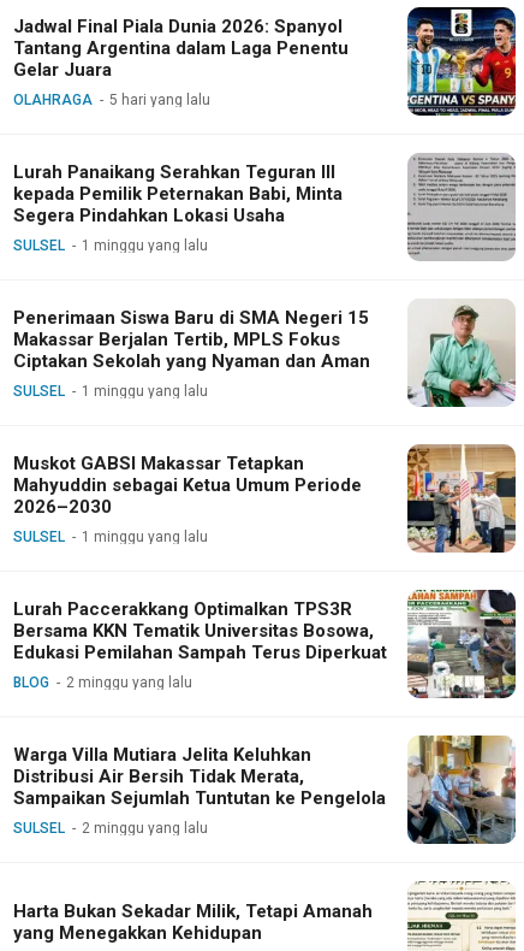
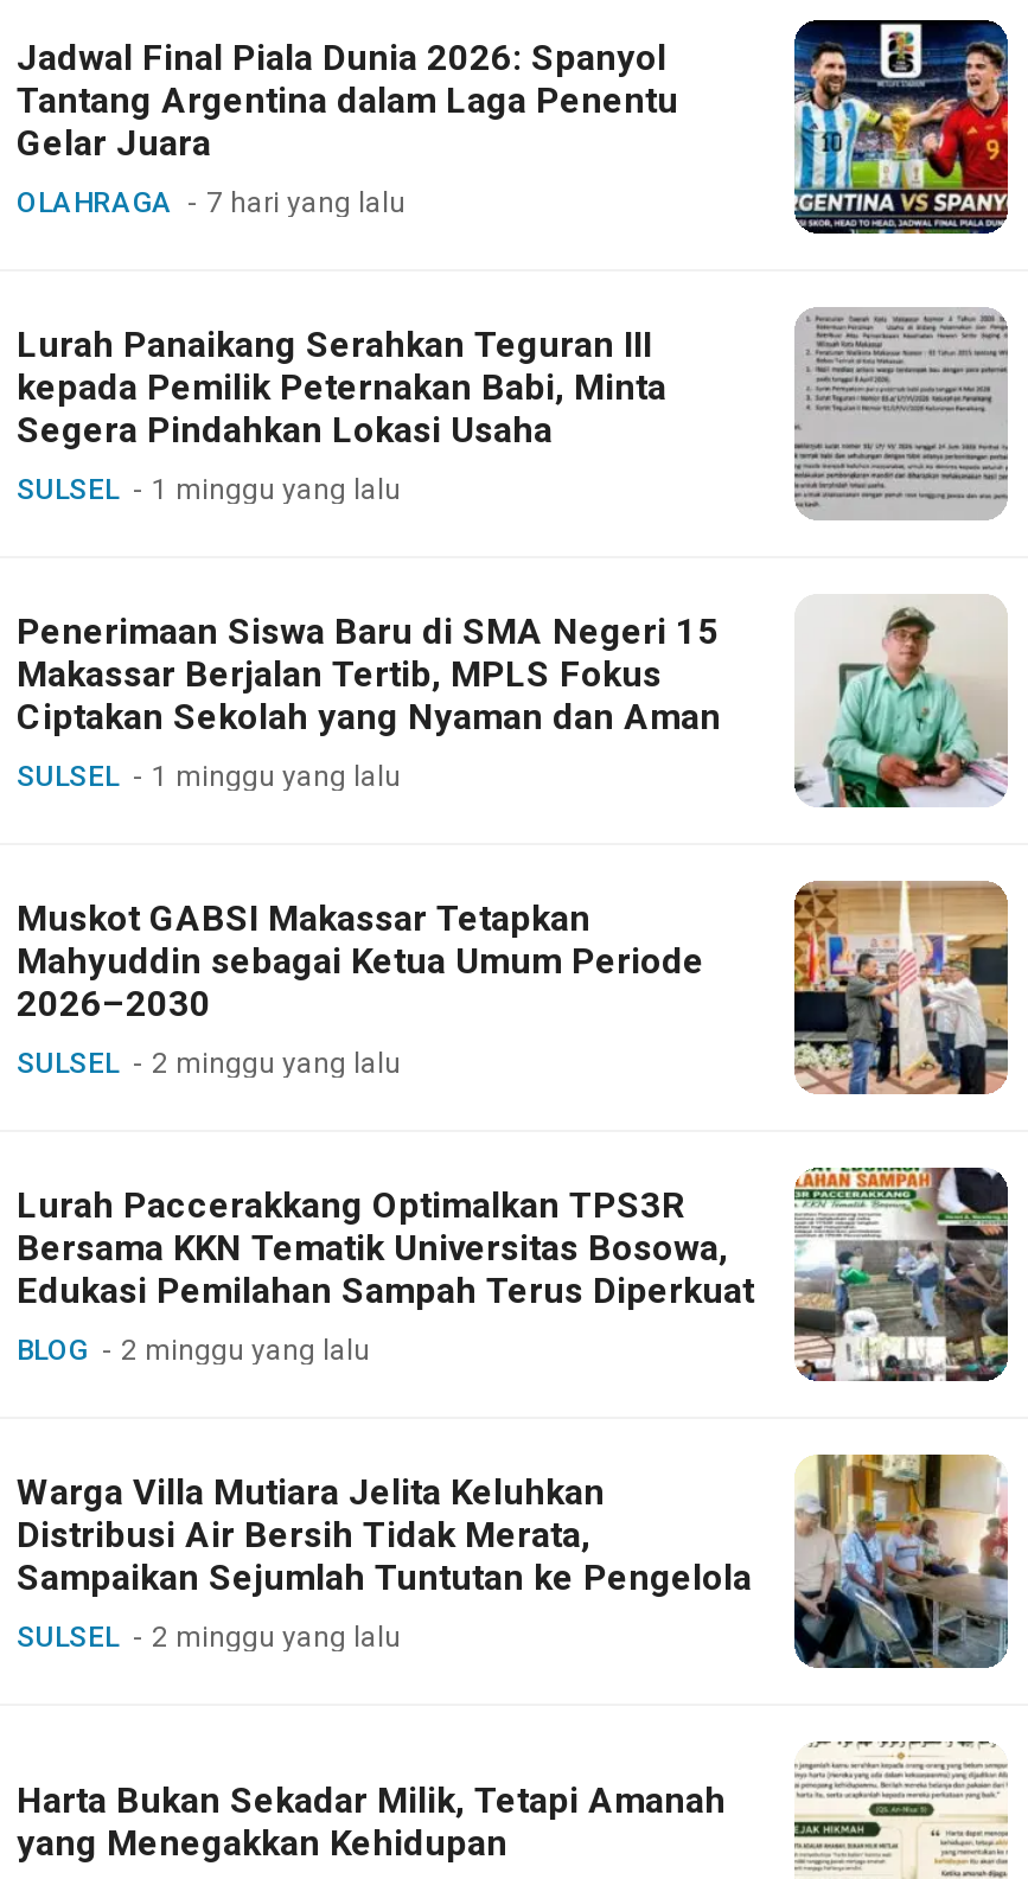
[109,92,210,108] 5 hari yang lalu -> [206,186,406,220] 7 hari yang lalu
[82,529,208,545] 1 minggu yang lalu -> [152,1047,401,1080] 2 minggu yang lalu

